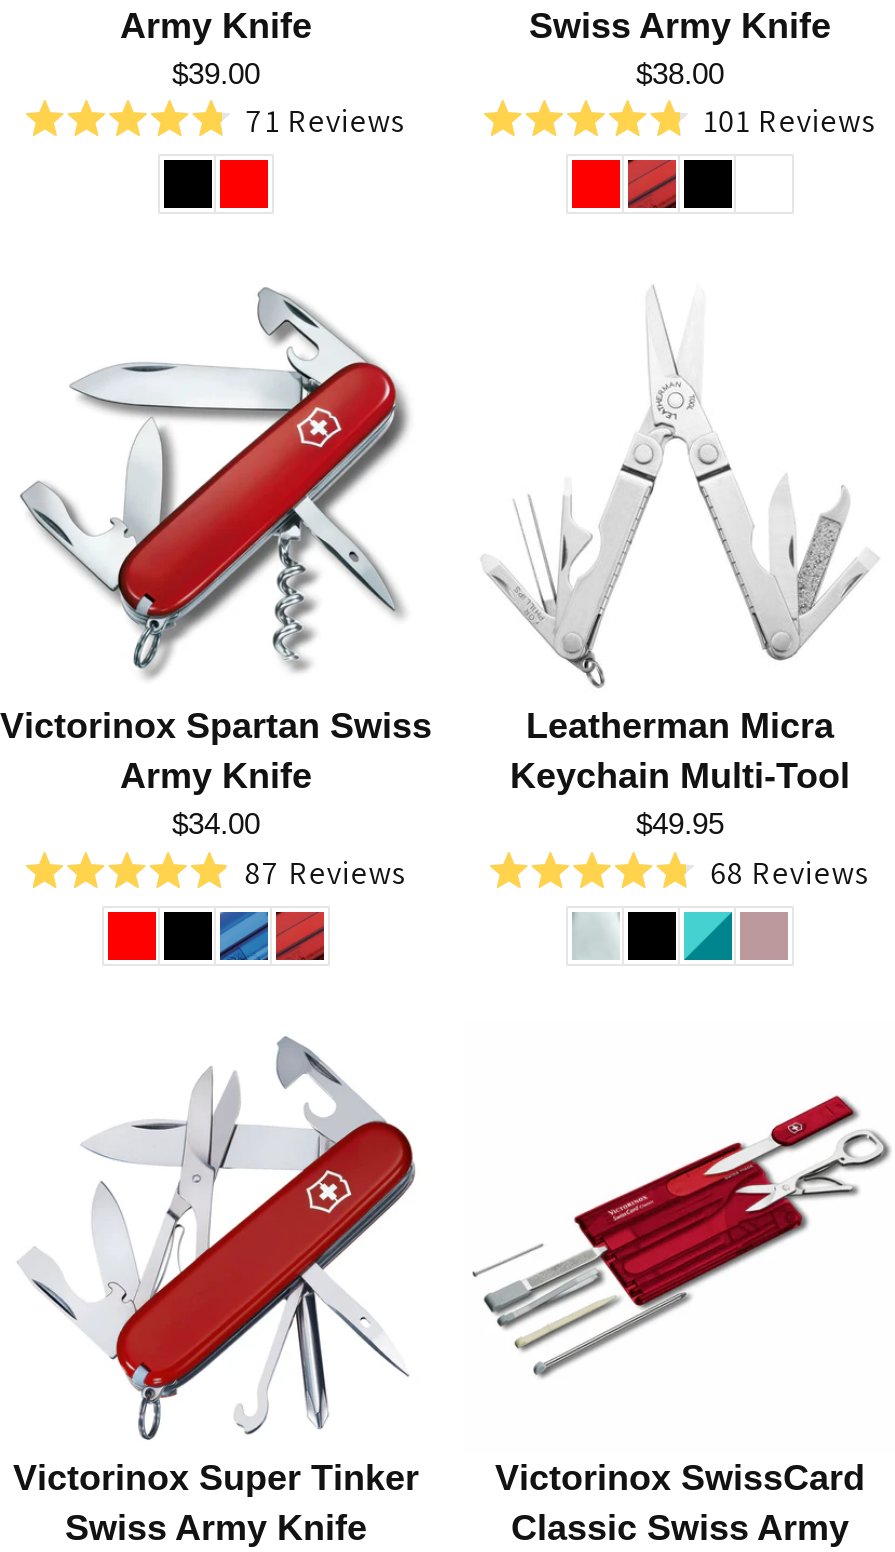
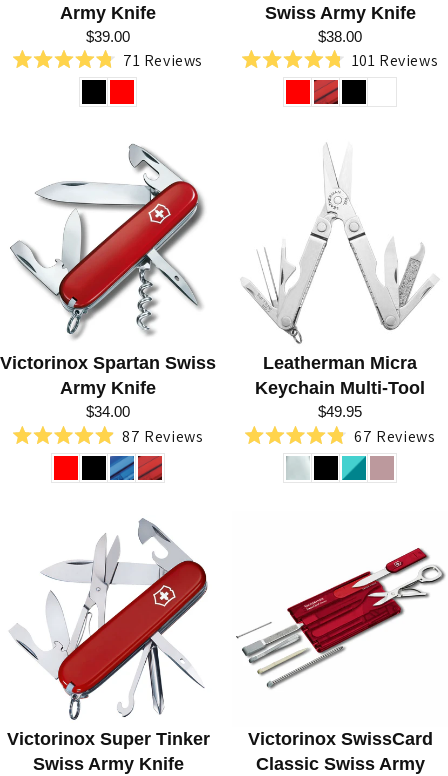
[710,851,870,893] 68 Reviews -> [354,426,435,447] 67 Reviews

